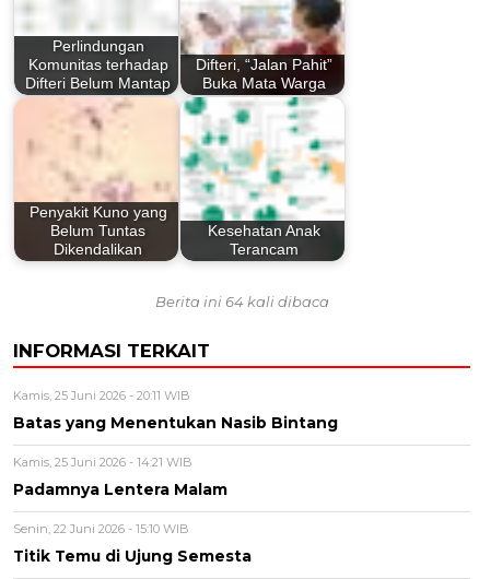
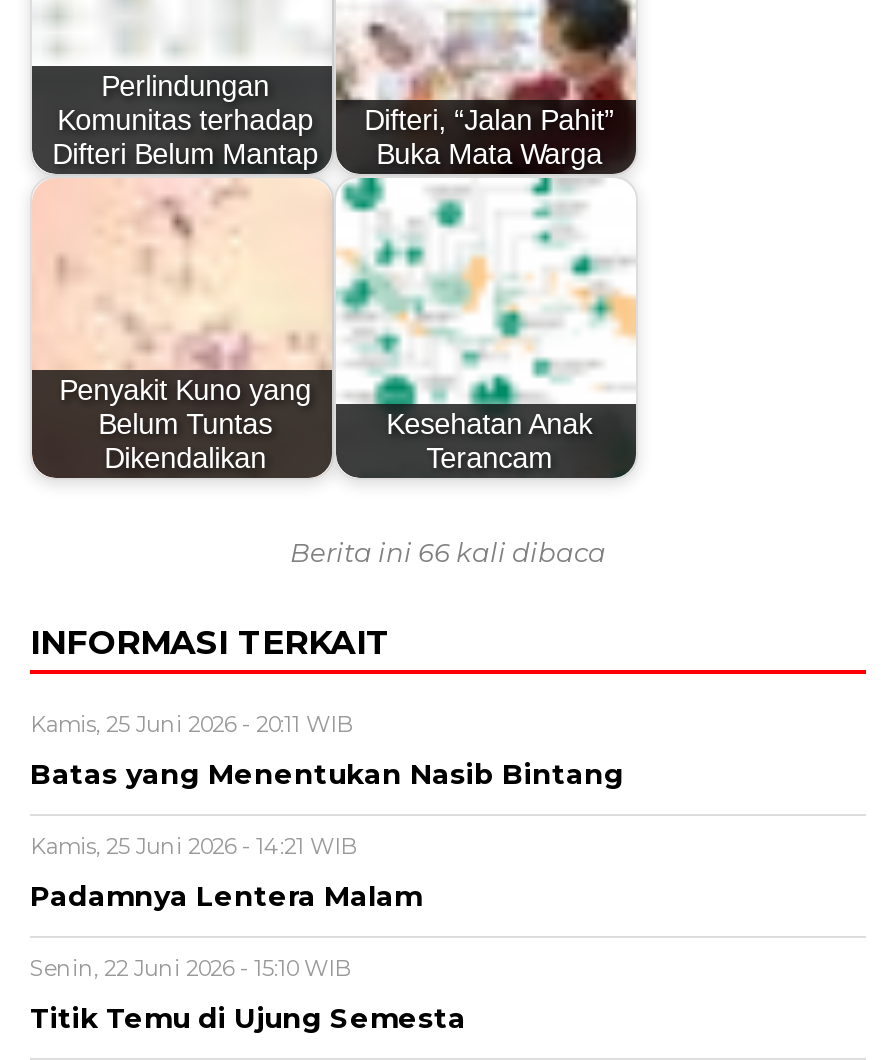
[155,293,329,310] Berita ini 64 kali dibaca -> [290,536,606,568] Berita ini 66 kali dibaca

